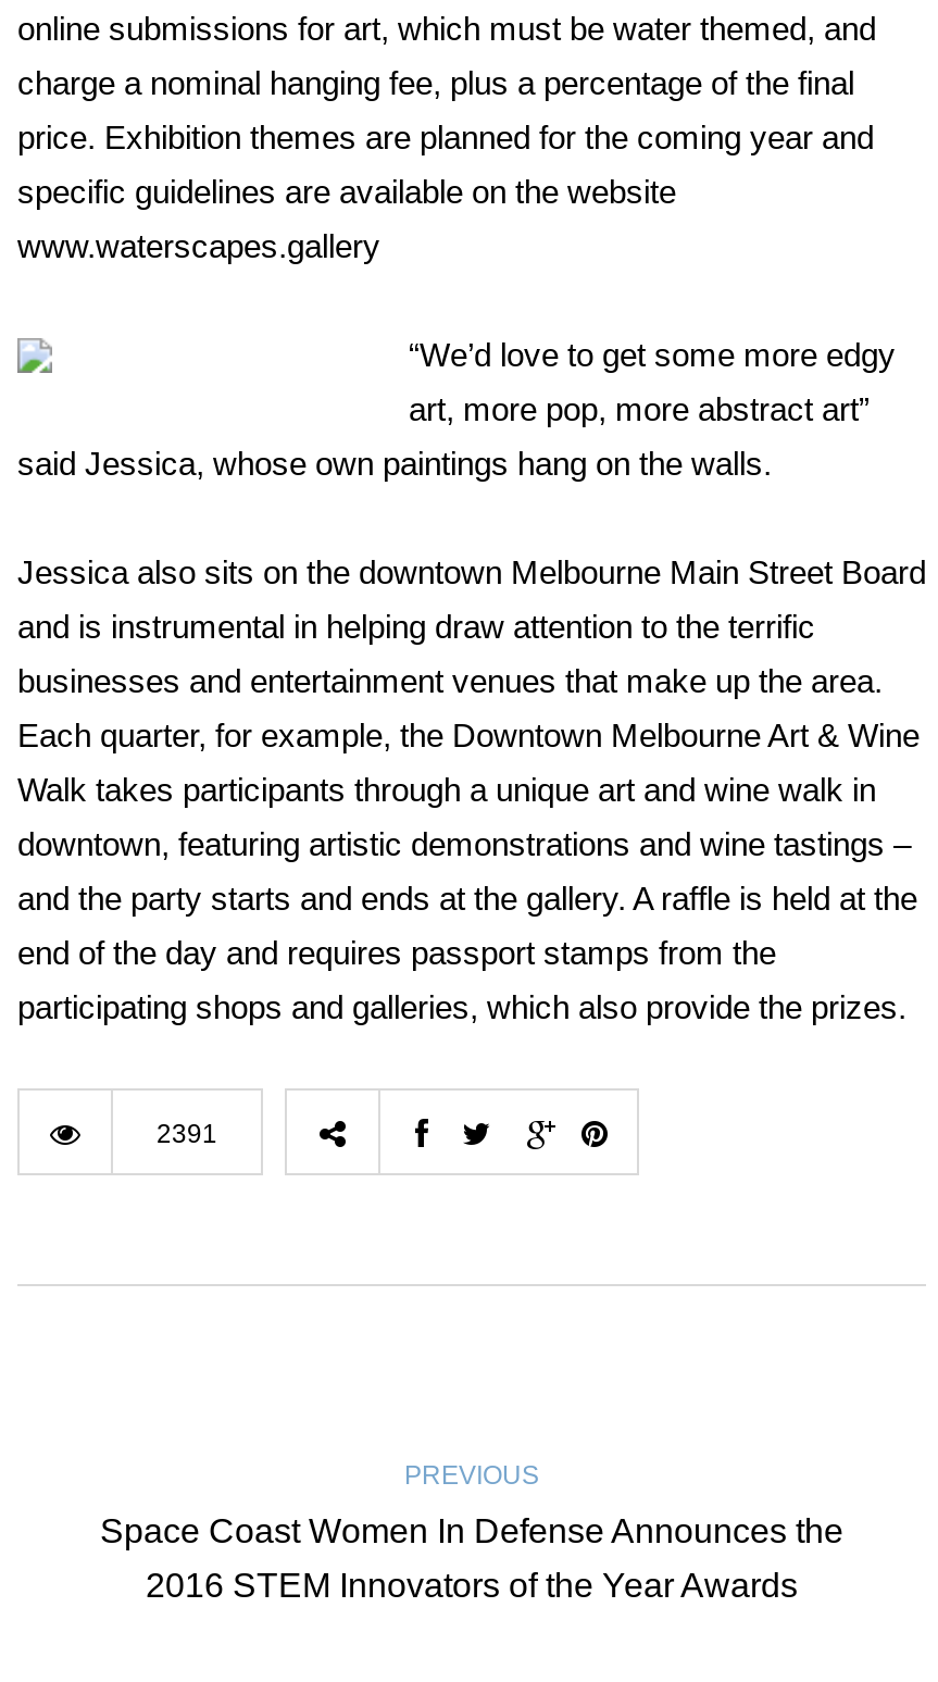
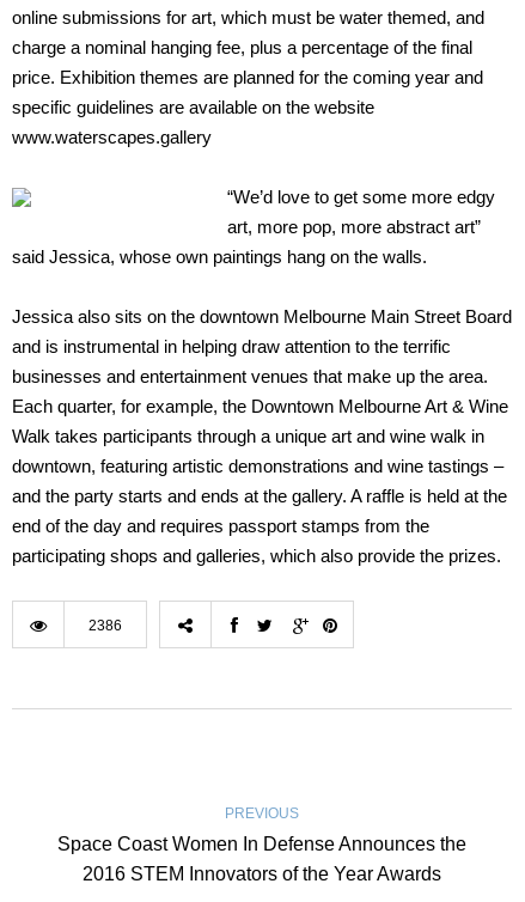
[157,1120,217,1150] 2391 -> [88,618,122,635] 2386

